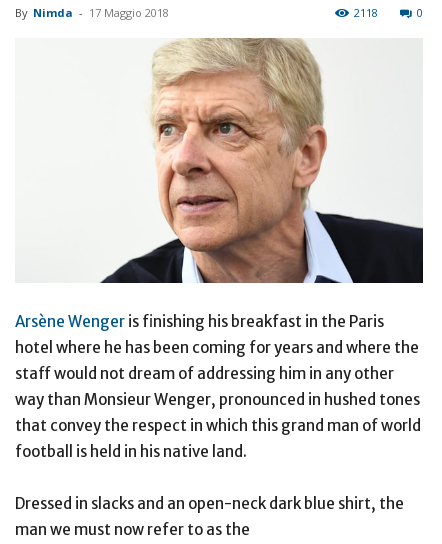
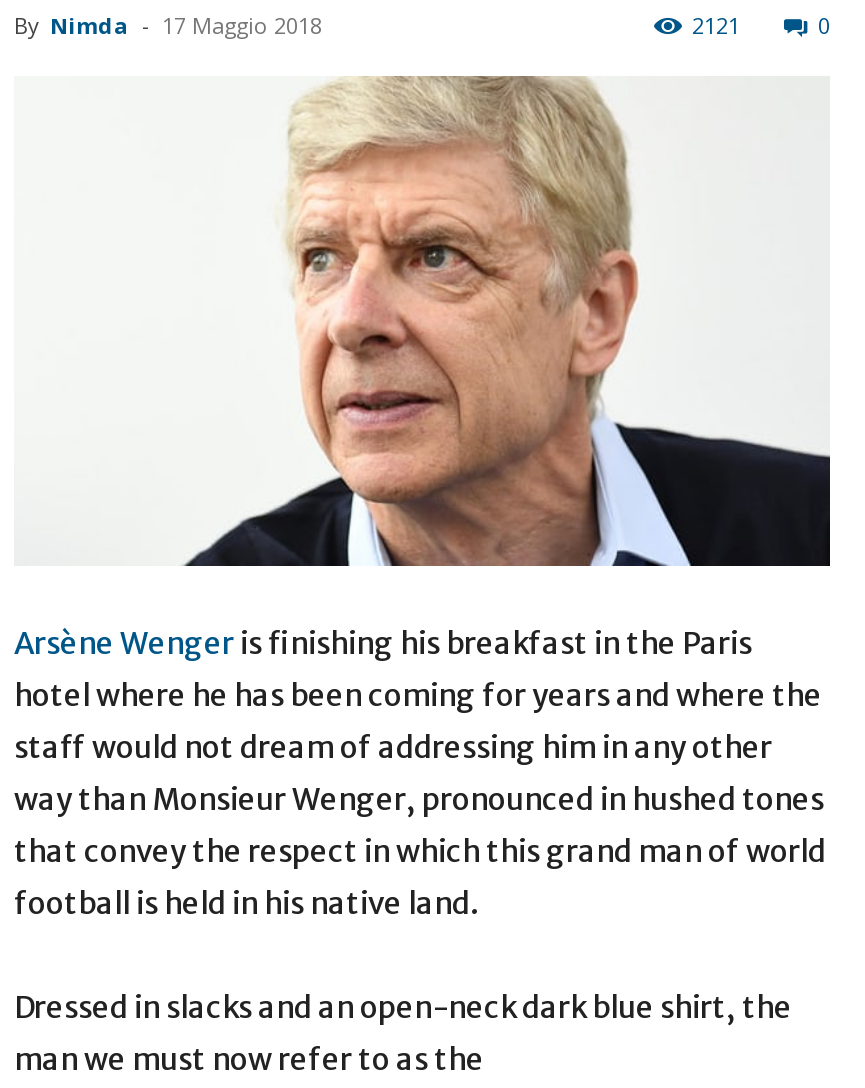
[354,5,378,20] 2118 -> [692,10,740,40] 2121

